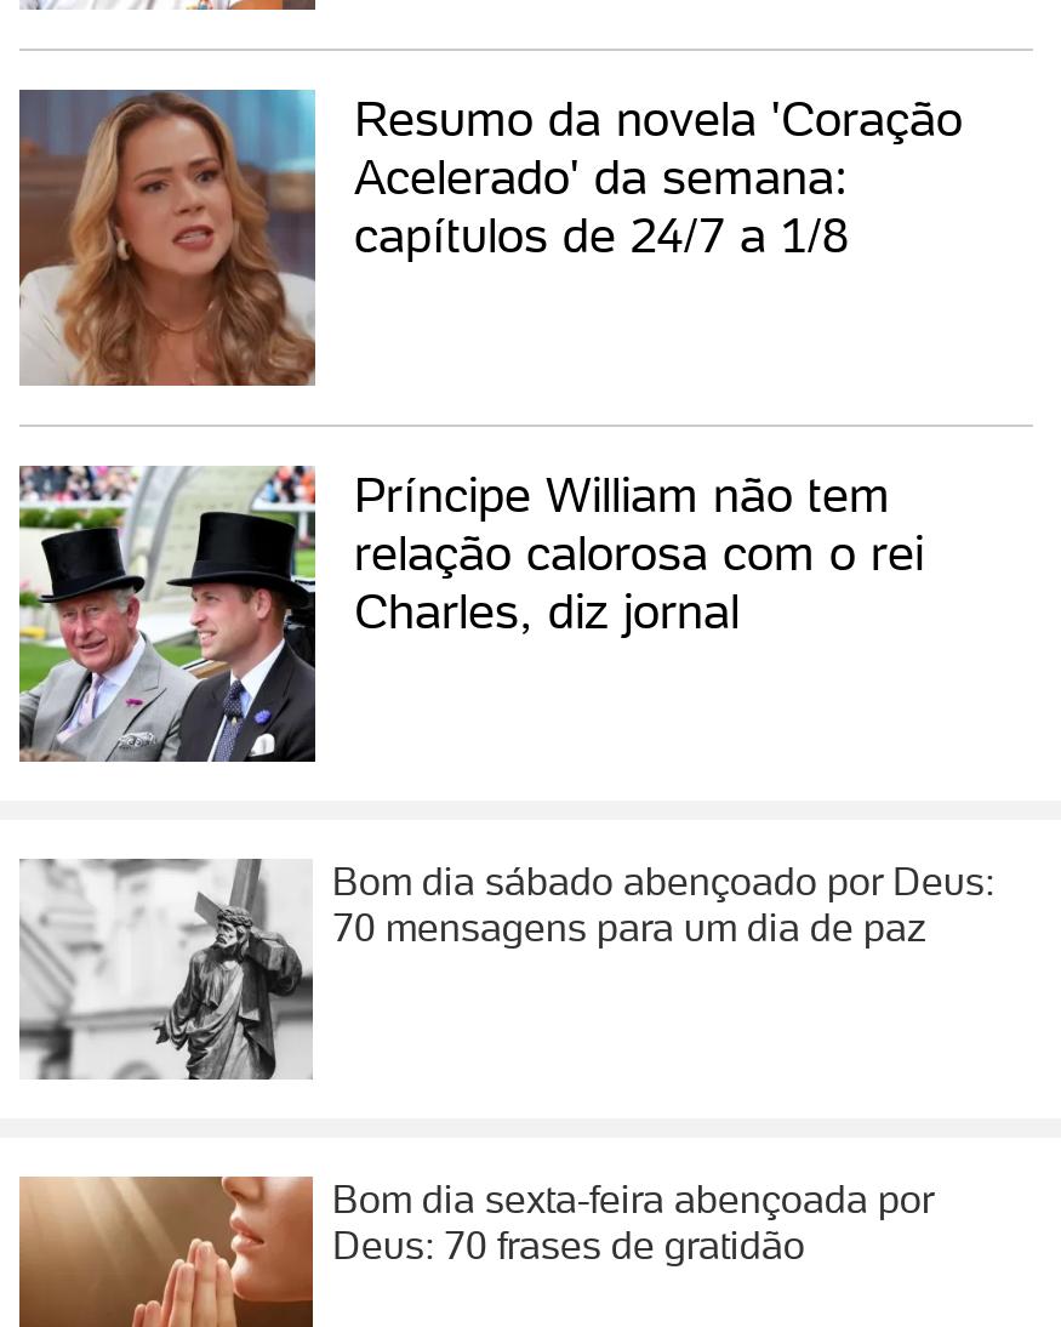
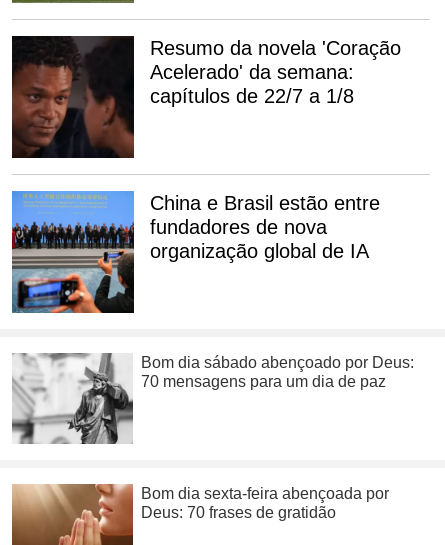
[17,87,849,388] [image] | capítulos de 24/7 a 1/8 -> [11,35,354,159] [image] | capítulos de 22/7 a 1/8
[17,463,924,764] [image] | Príncipe William não tem | relação calorosa com o rei | Charles, diz jornal -> [11,190,380,314] [image] | China e Brasil estão entre | fundadores de nova | organização global de IA

